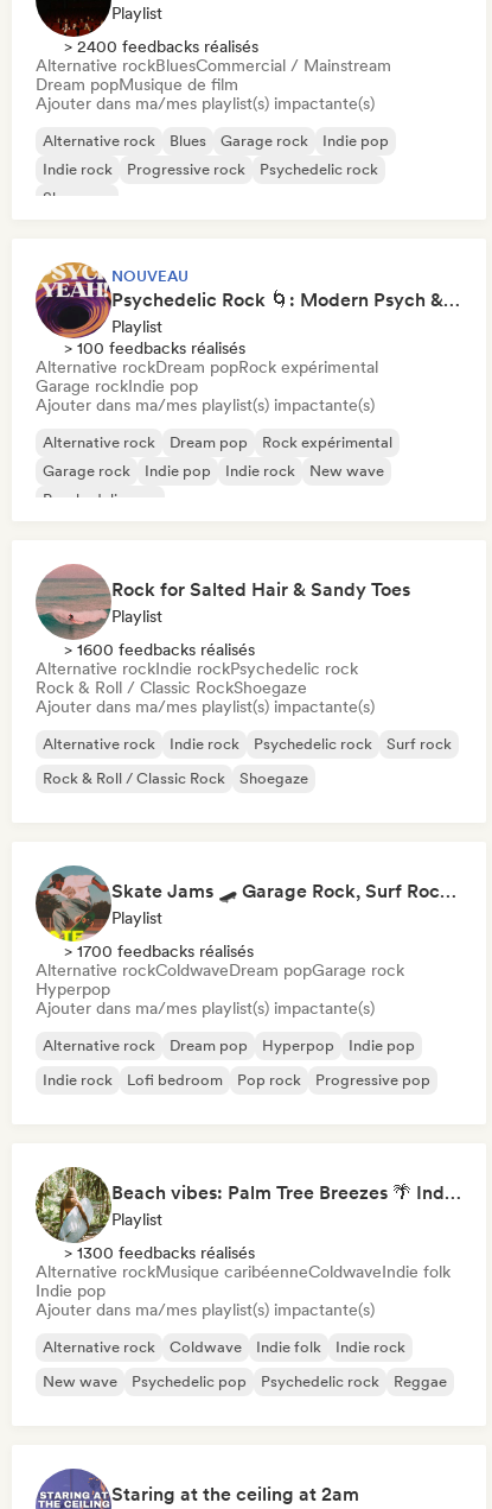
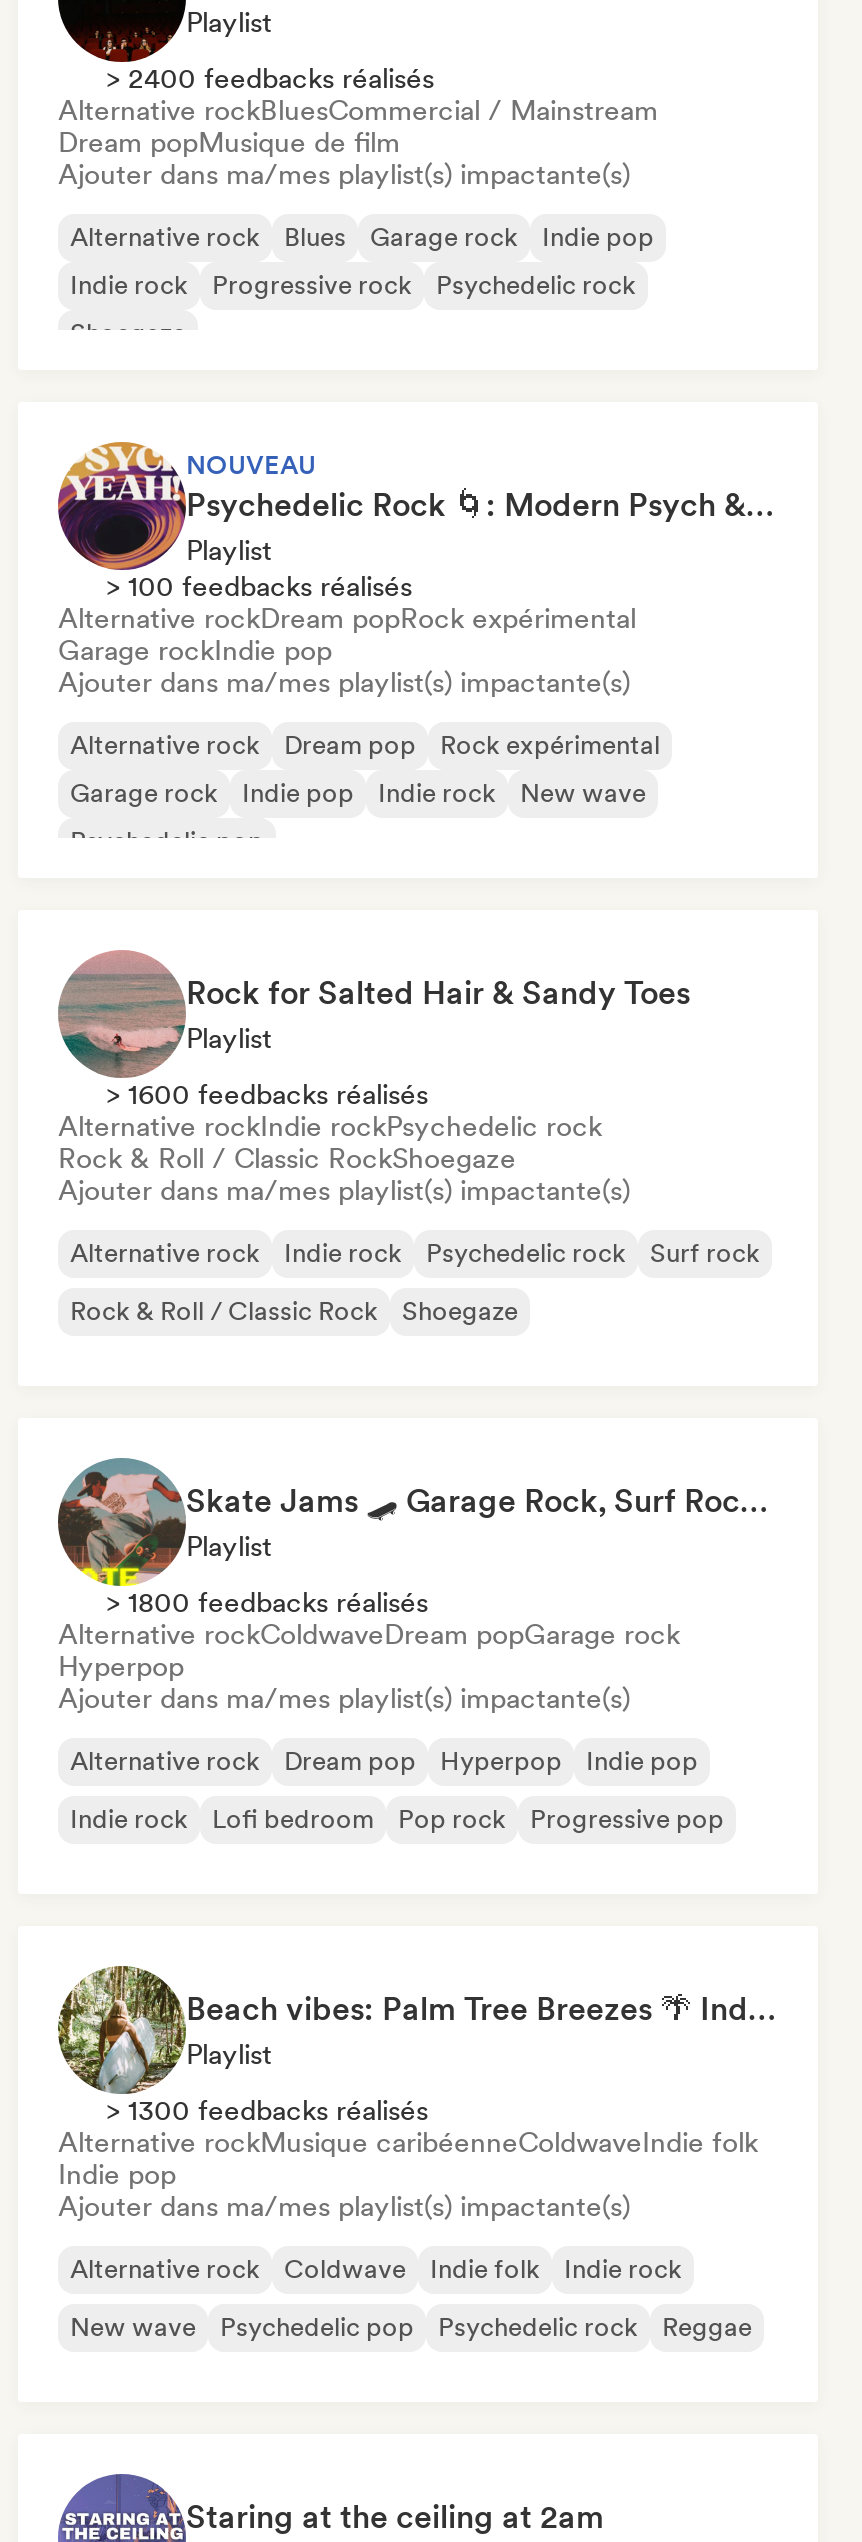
[64,941,254,960] > 1700 feedbacks réalisés -> [106,1586,428,1618] > 1800 feedbacks réalisés

